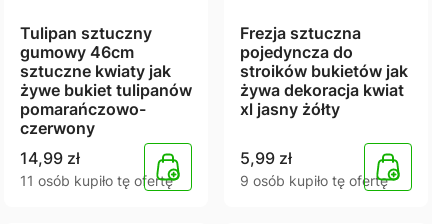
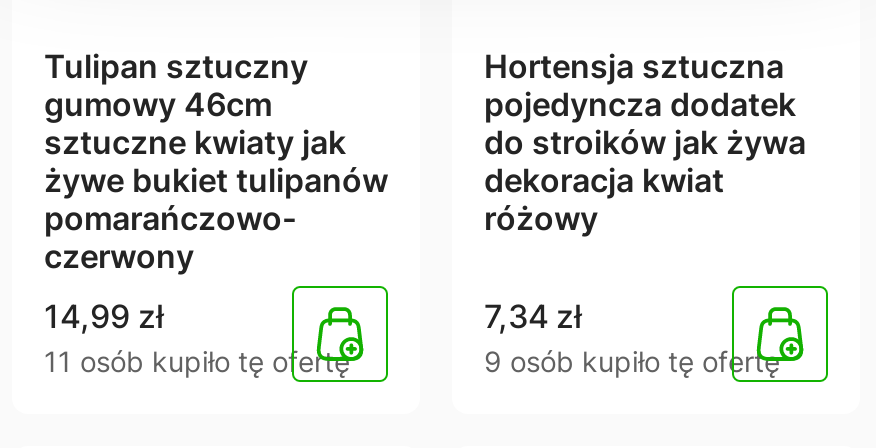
[240,23,408,119] Frezja sztuczna | pojedyncza do | stroików bukietów jak | żywa dekoracja kwiat | xl jasny żółty -> [484,46,806,238] Hortensja sztuczna | pojedyncza dodatek | do stroików jak żywa | dekoracja kwiat | różowy
[240,148,292,168] 5,99 zł -> [484,296,582,336] 7,34 zł

